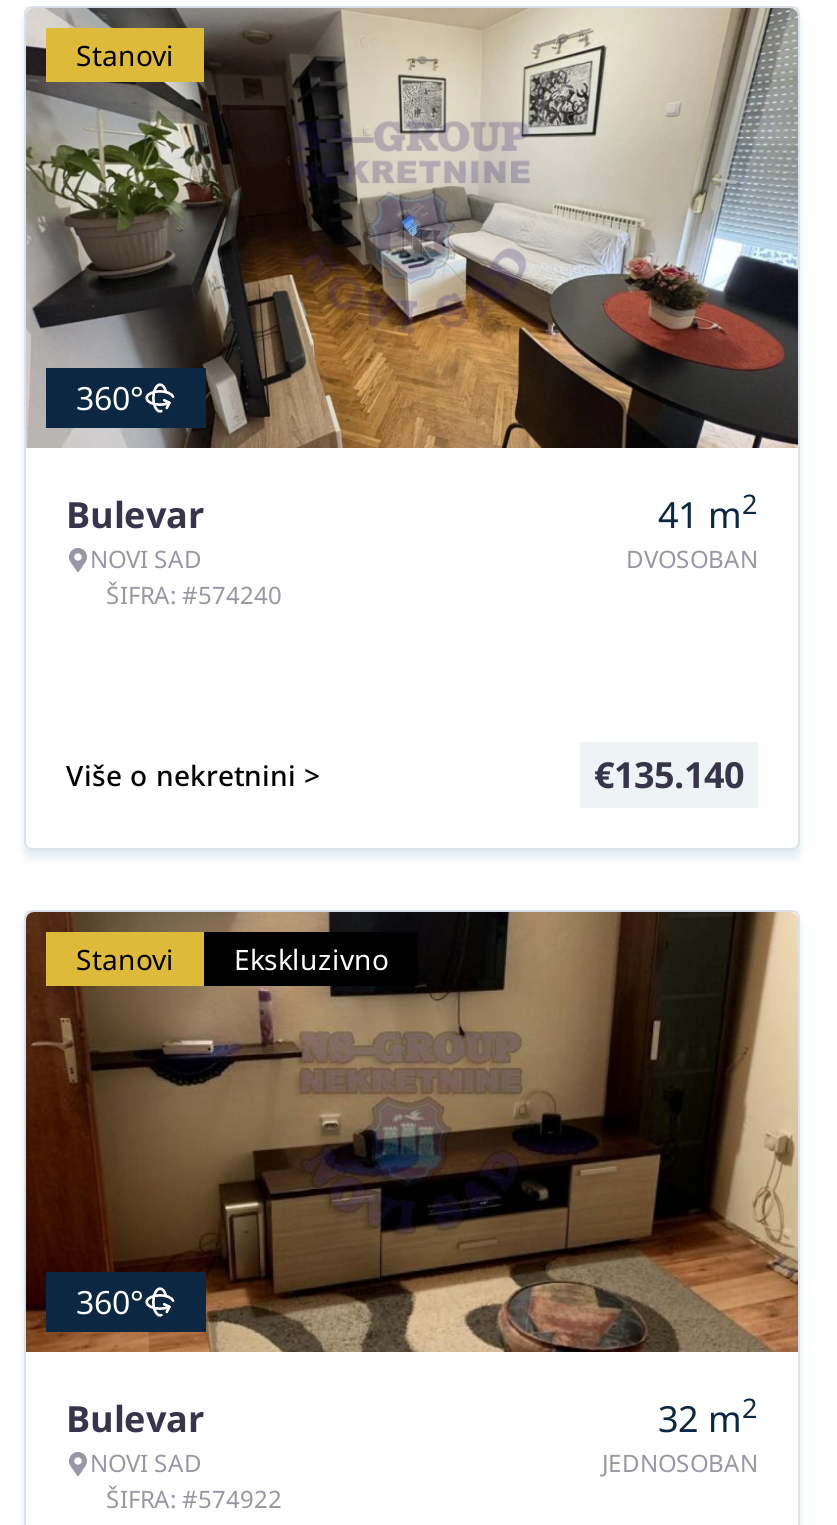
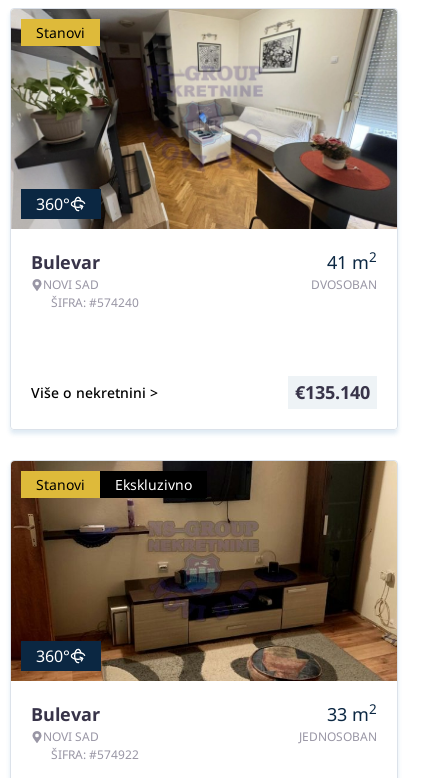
[658,1390,758,1442] 32 m2 -> [327,700,377,726] 33 m2

